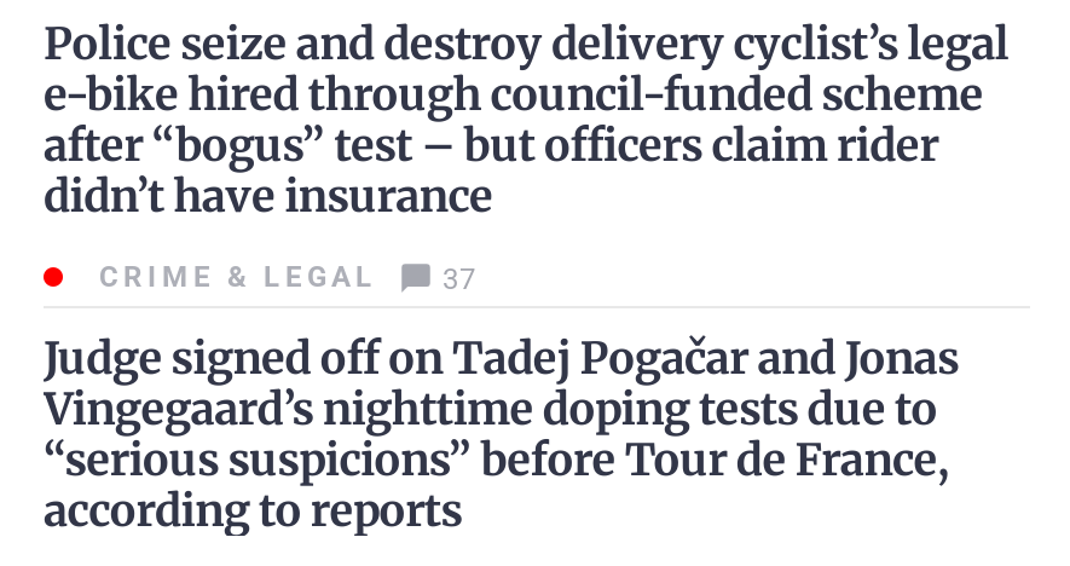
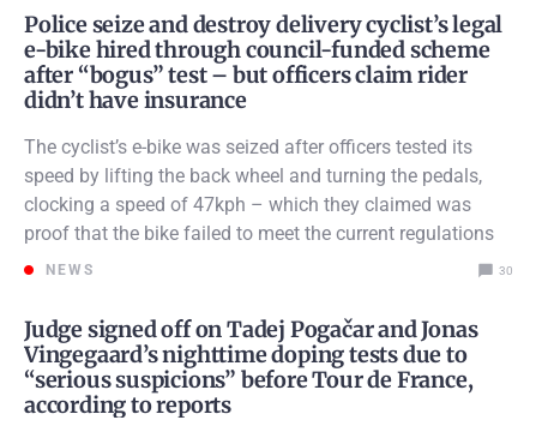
[87,260,476,295] CRIME & LEGAL | 37 -> [24,135,513,278] The cyclist’s e-bike was seized after officers tested its | speed by lifting the back wheel and turning the pedals, | clocking a speed of 47kph – which they claimed was | proof that the bike failed to meet the current regulations | NEWS | 30

